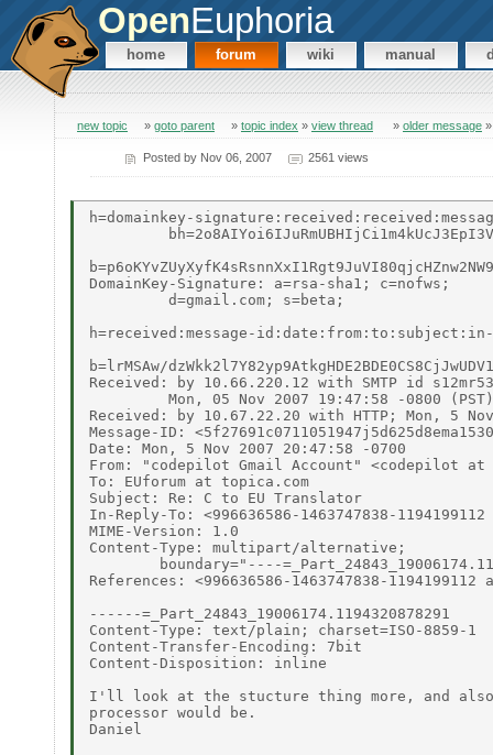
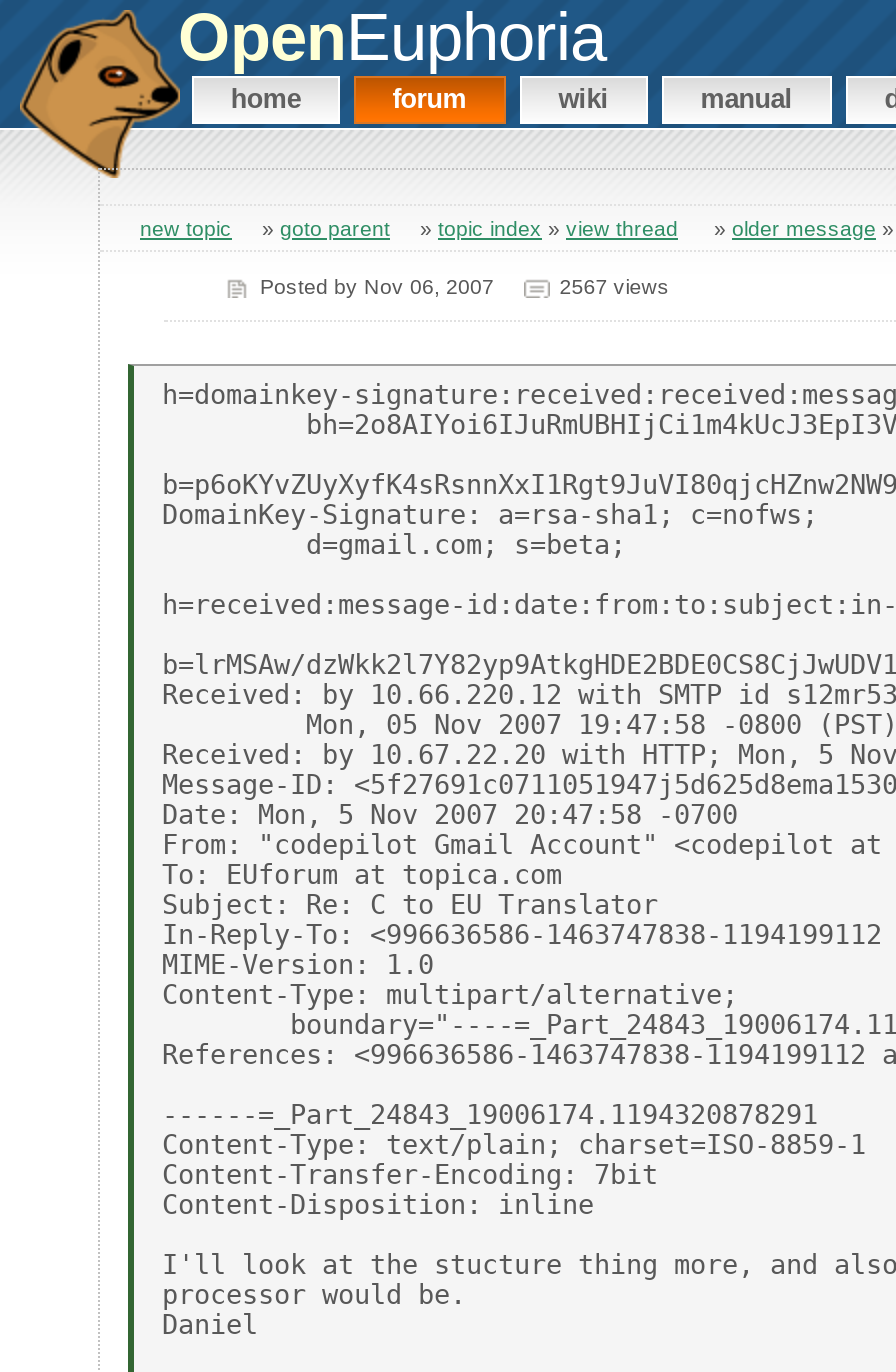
[308,151,368,164] 2561 views -> [559,274,669,298] 2567 views

